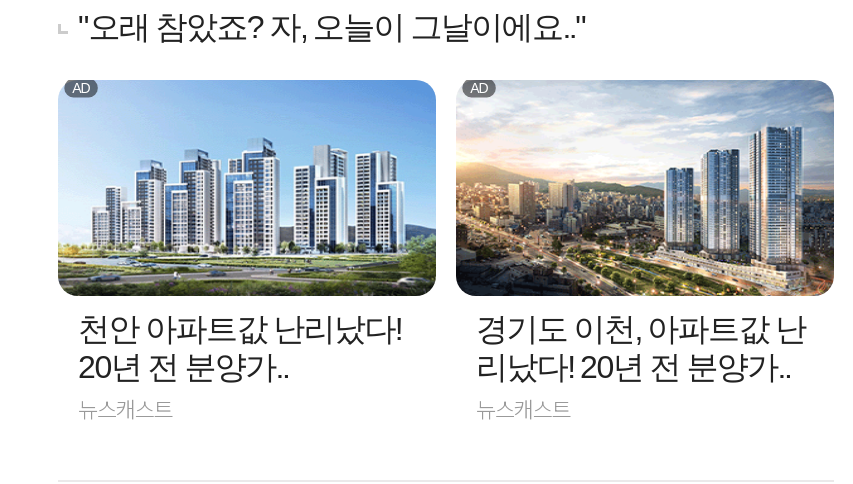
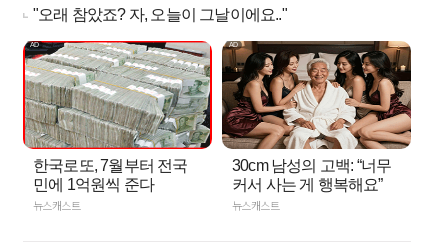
[56,78,438,383] [image] | 천안 아파트값 난리났다! | 20년 전 분양가.. -> [22,40,213,193] [image] | 한국로또, 7월부터 전국 | 민에 1억원씩 준다
[454,78,836,383] [image] | 경기도 이천, 아파트값 난 | 리났다! 20년 전 분양가.. -> [221,40,412,193] [image] | 30cm 남성의 고백: “너무 | 커서 사는 게 행복해요”

